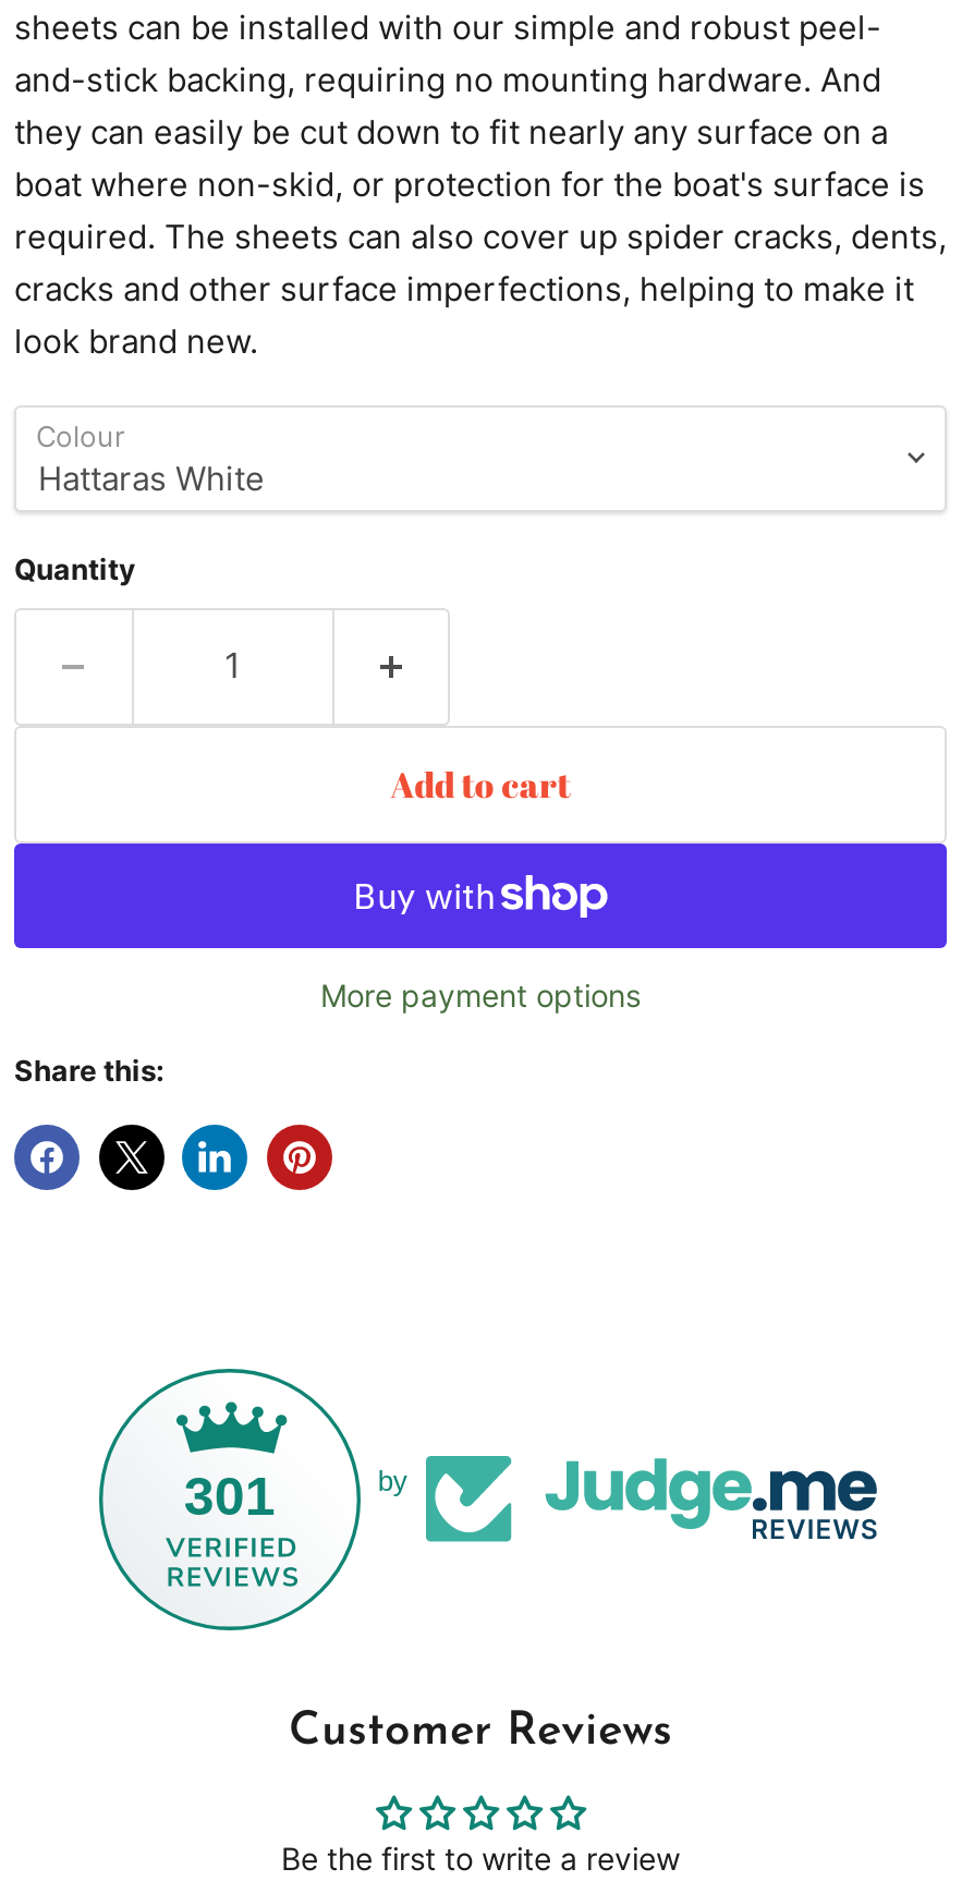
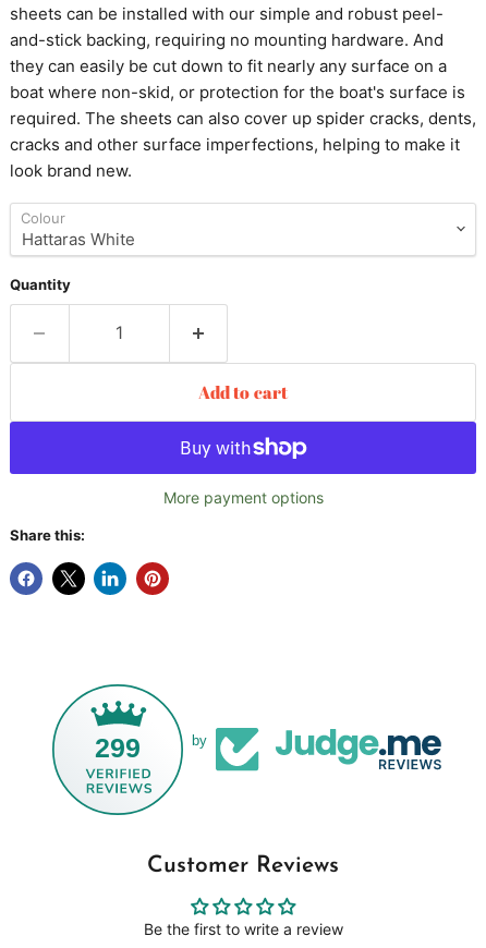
[184,1464,275,1526] 301 -> [95,732,140,763] 299

